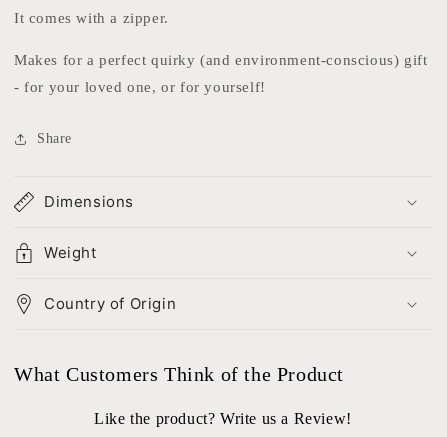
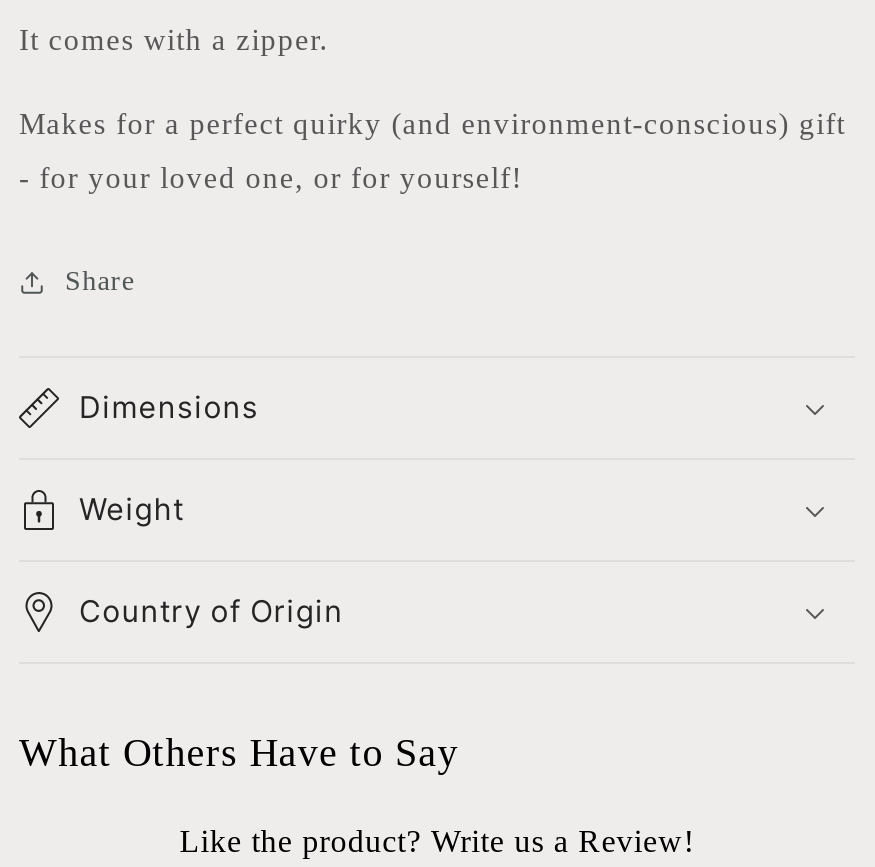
[14,363,344,385] What Customers Think of the Product -> [19,730,459,774] What Others Have to Say

